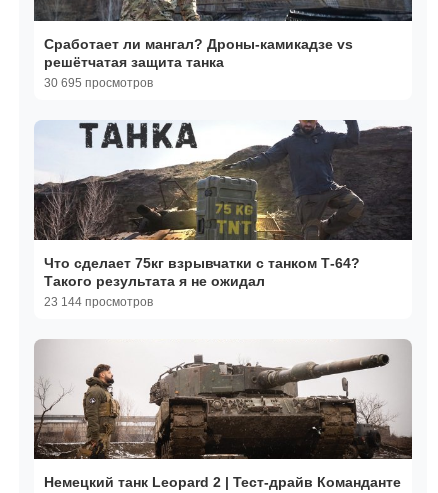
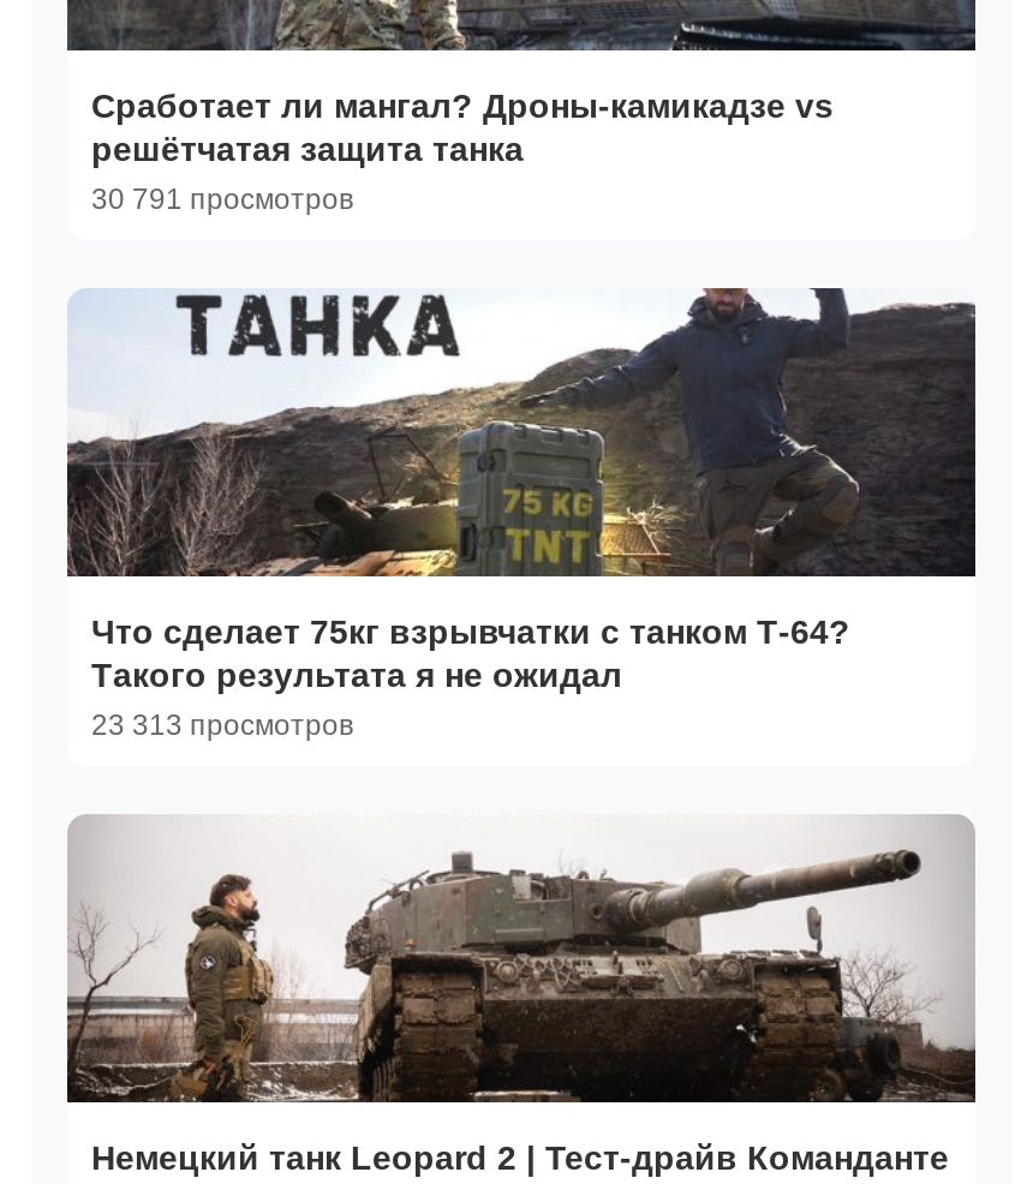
[44,75,153,89] 30 695 просмотров -> [91,181,353,215] 30 791 просмотров
[44,294,153,308] 23 144 просмотров -> [91,707,353,741] 23 313 просмотров

